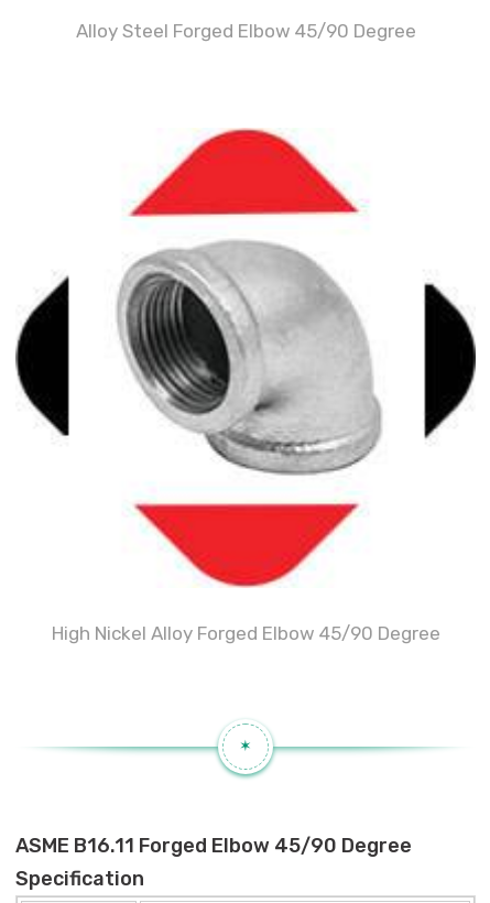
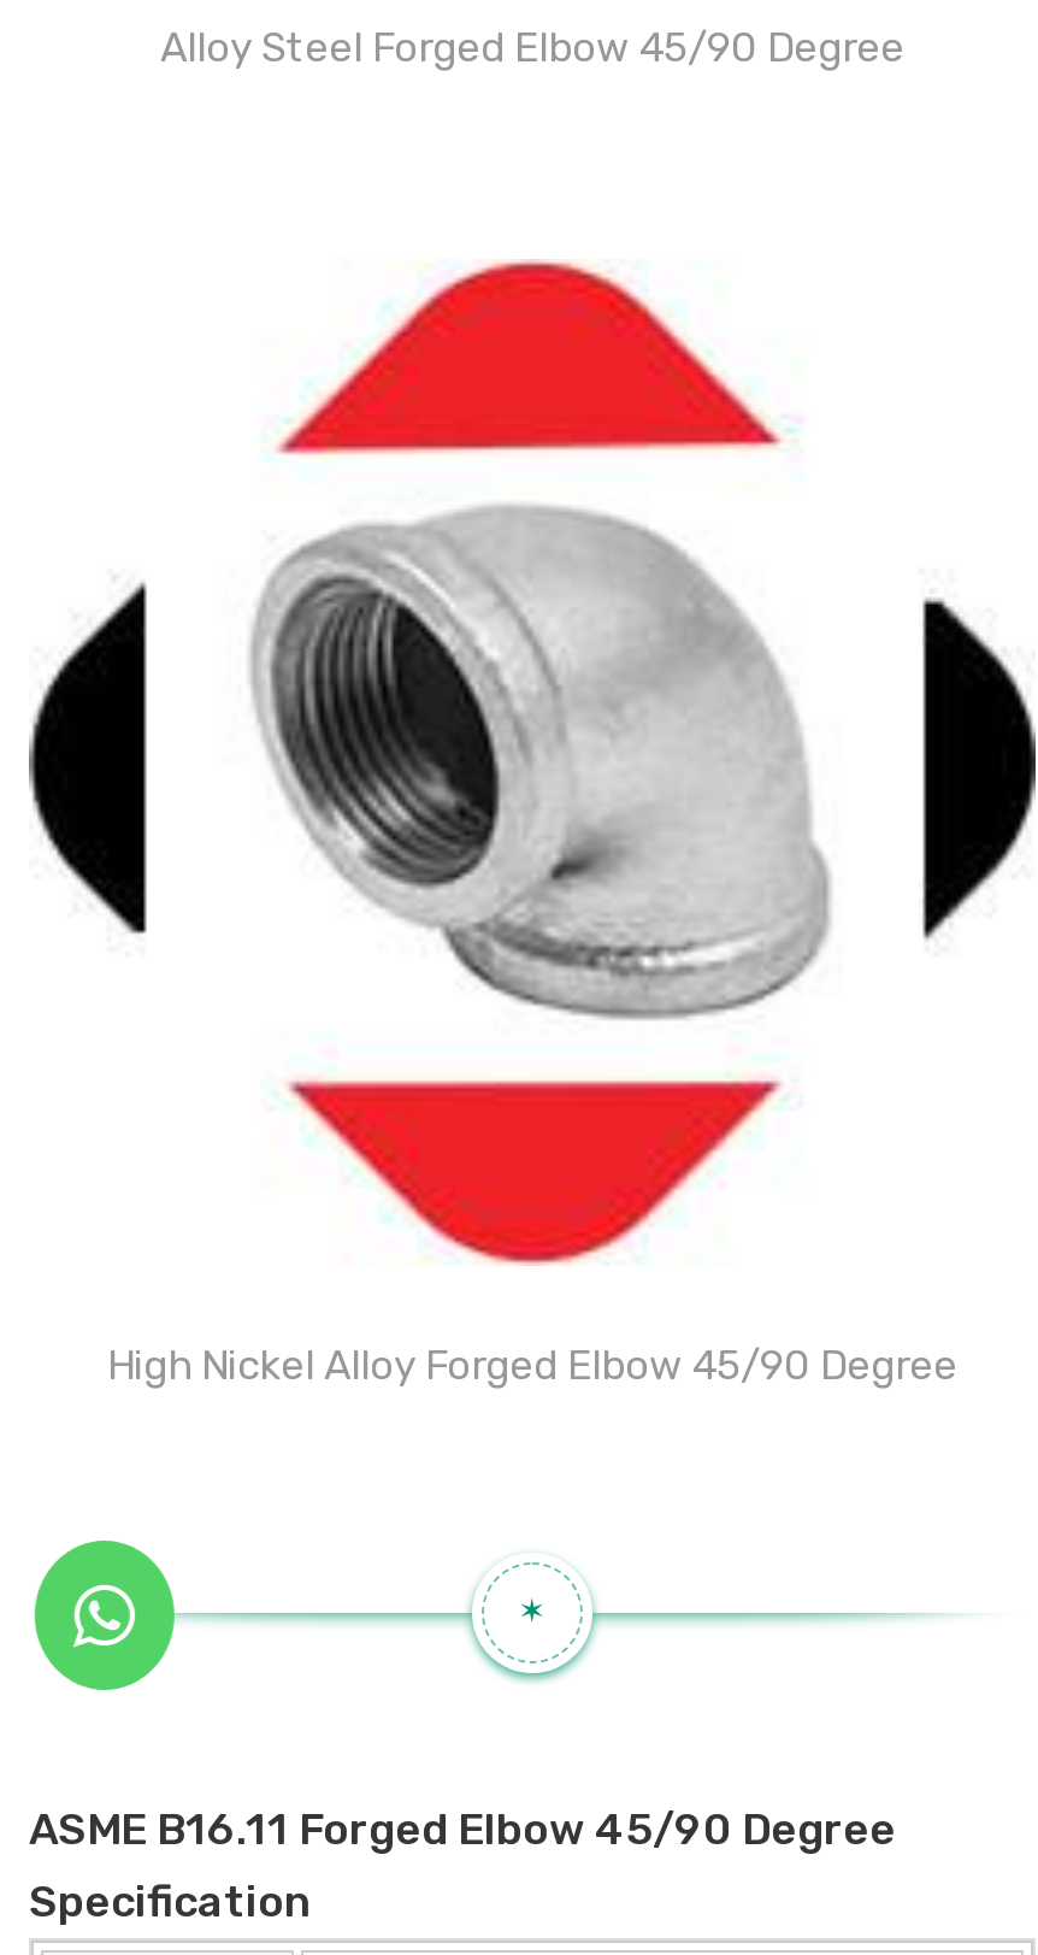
none -> [31,1538,176,1692] [image]

